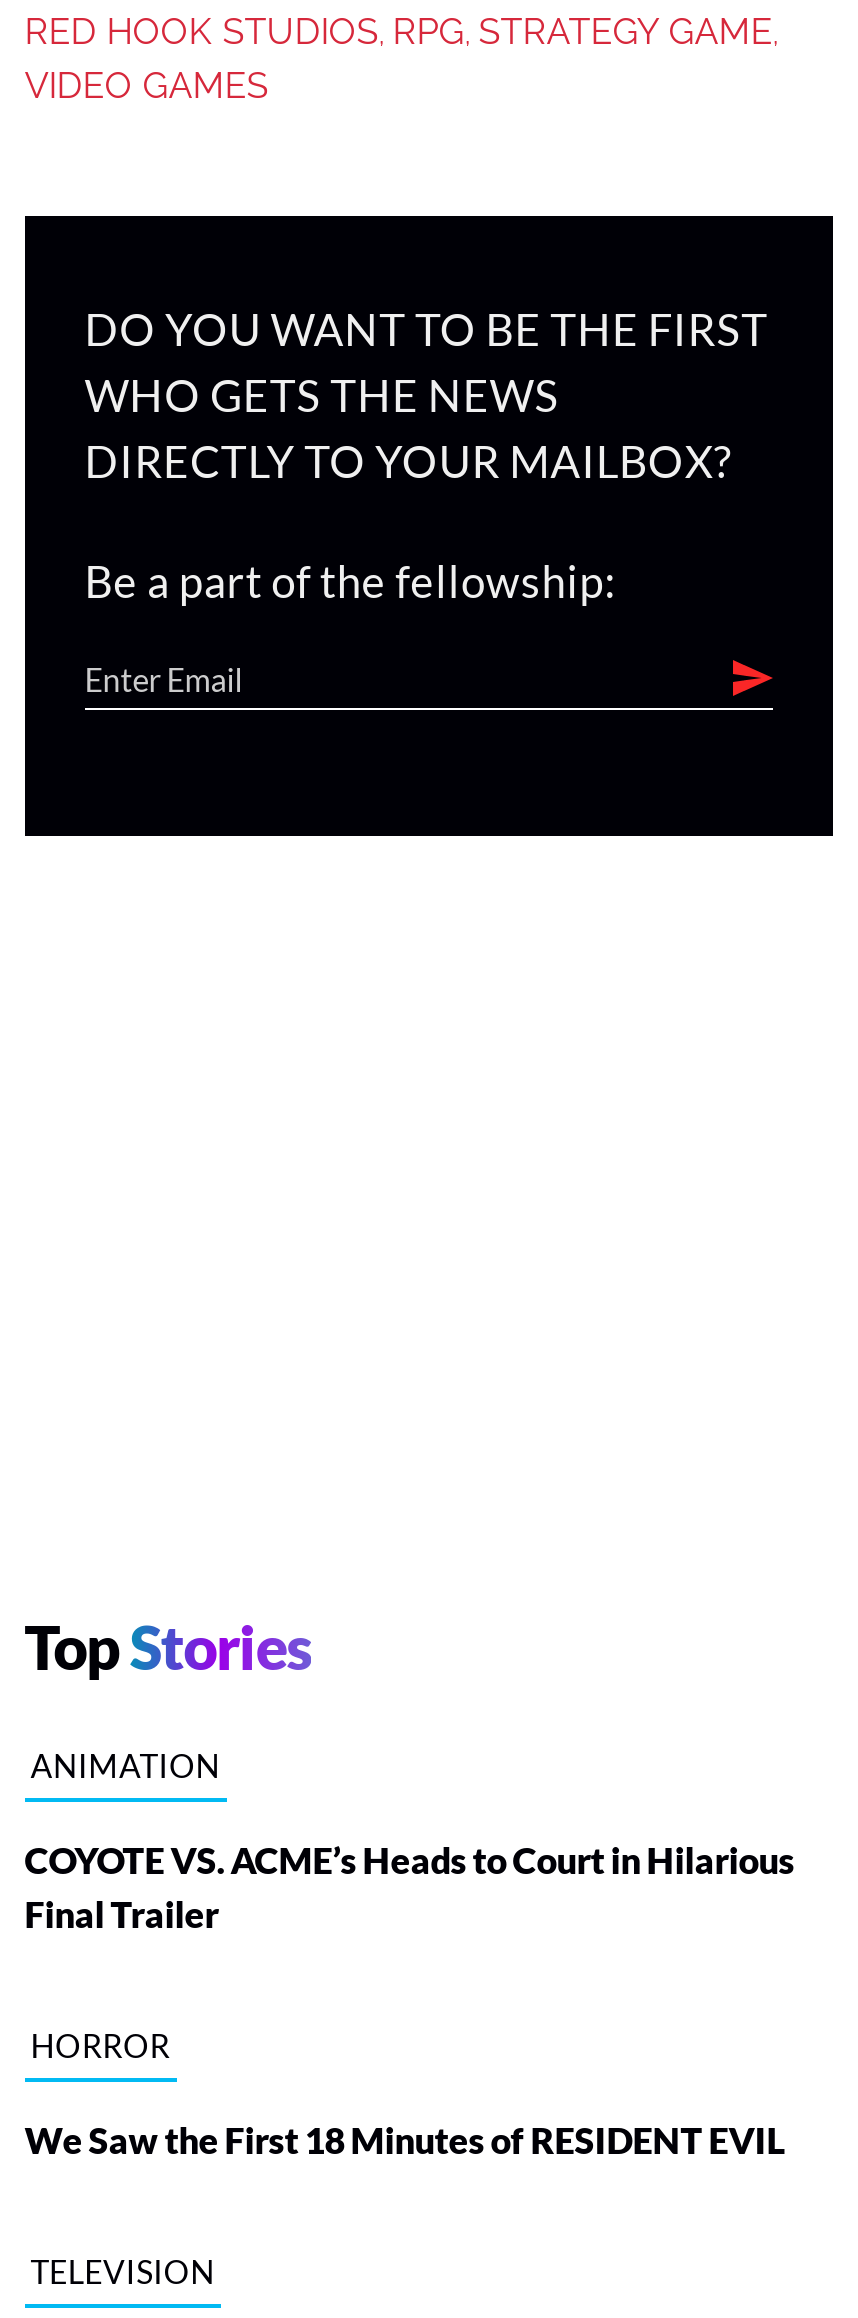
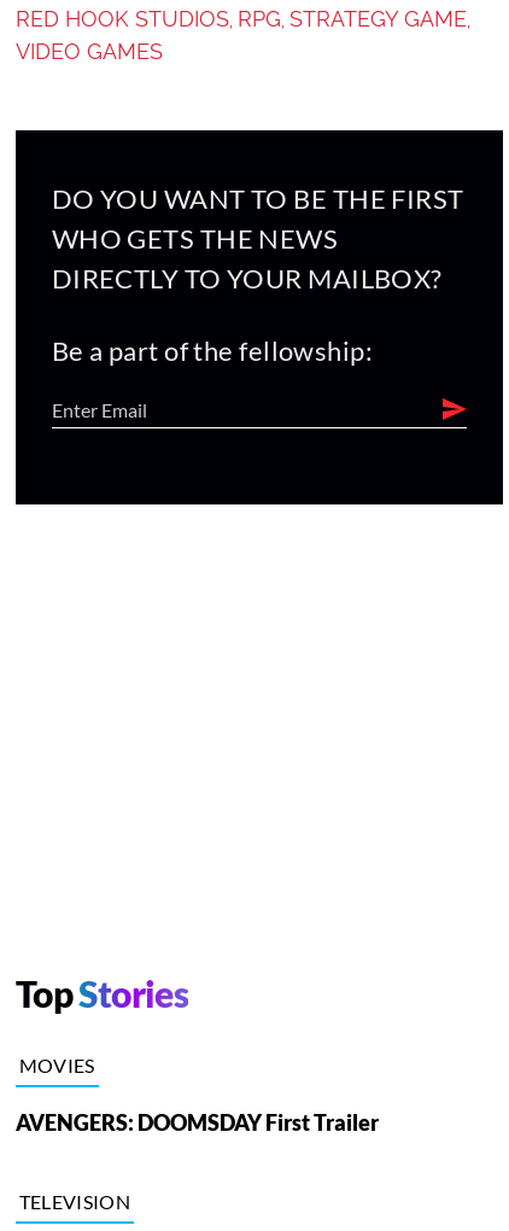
[24,1746,794,2162] ANIMATION | COYOTE VS. ACME’s Heads to Court in Hilarious | Final Trailer | HORROR | We Saw the First 18 Minutes of RESIDENT EVIL -> [15,1054,378,1136] MOVIES | AVENGERS: DOOMSDAY First Trailer

